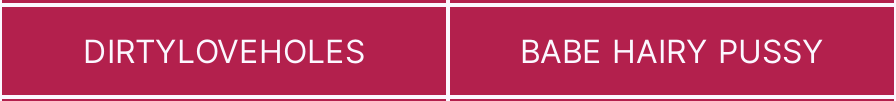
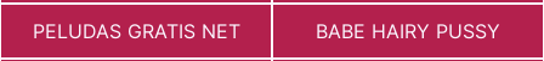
[83,32,365,72] DIRTYLOVEHOLES -> [32,20,240,44] PELUDAS GRATIS NET

